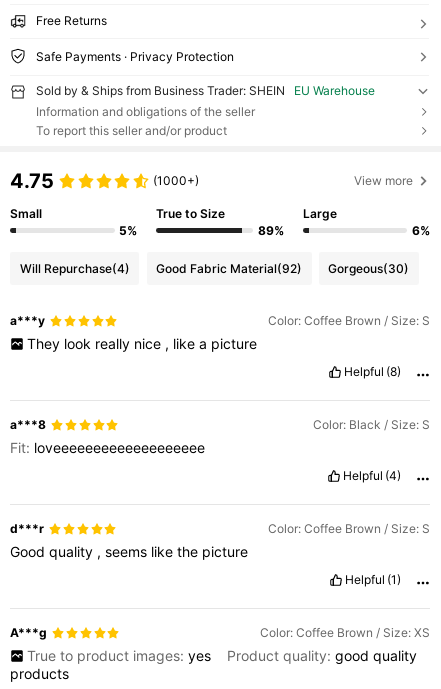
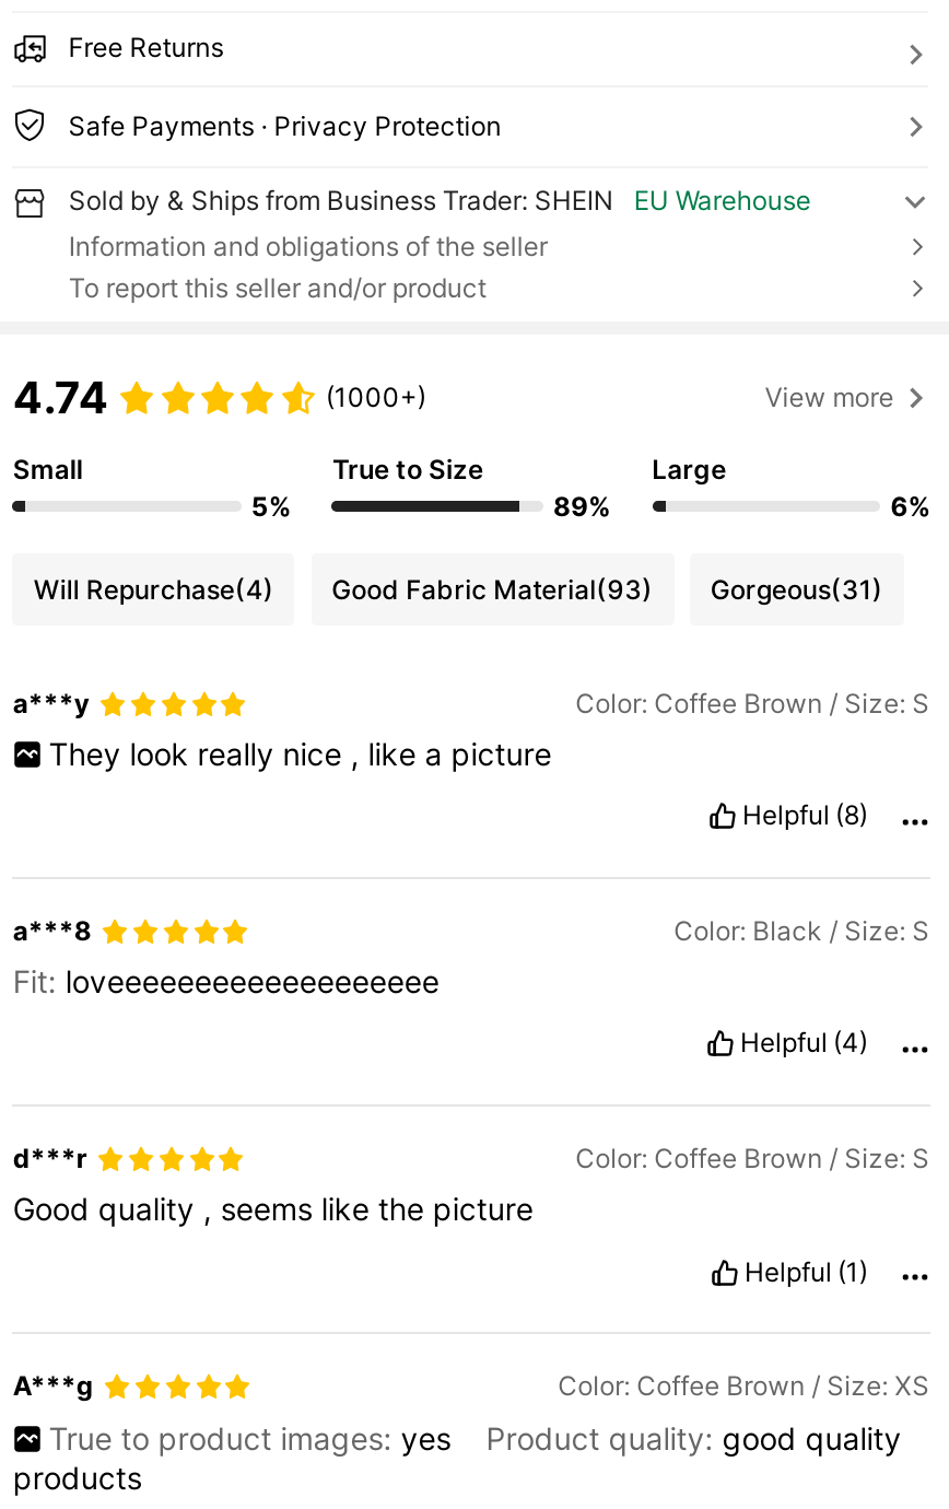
[10,169,54,193] 4.75 -> [13,372,109,424] 4.74
[156,260,302,275] Good Fabric Material(92) -> [331,572,653,605] Good Fabric Material(93)
[328,260,409,275] Gorgeous(30) -> [710,572,883,605] Gorgeous(31)

